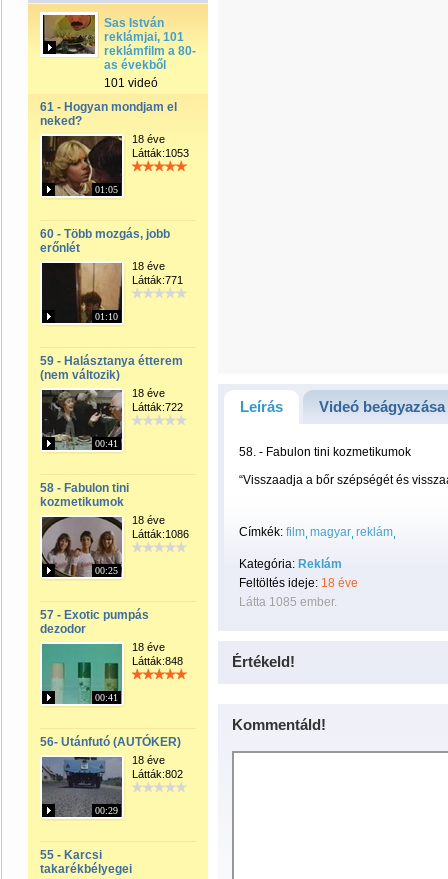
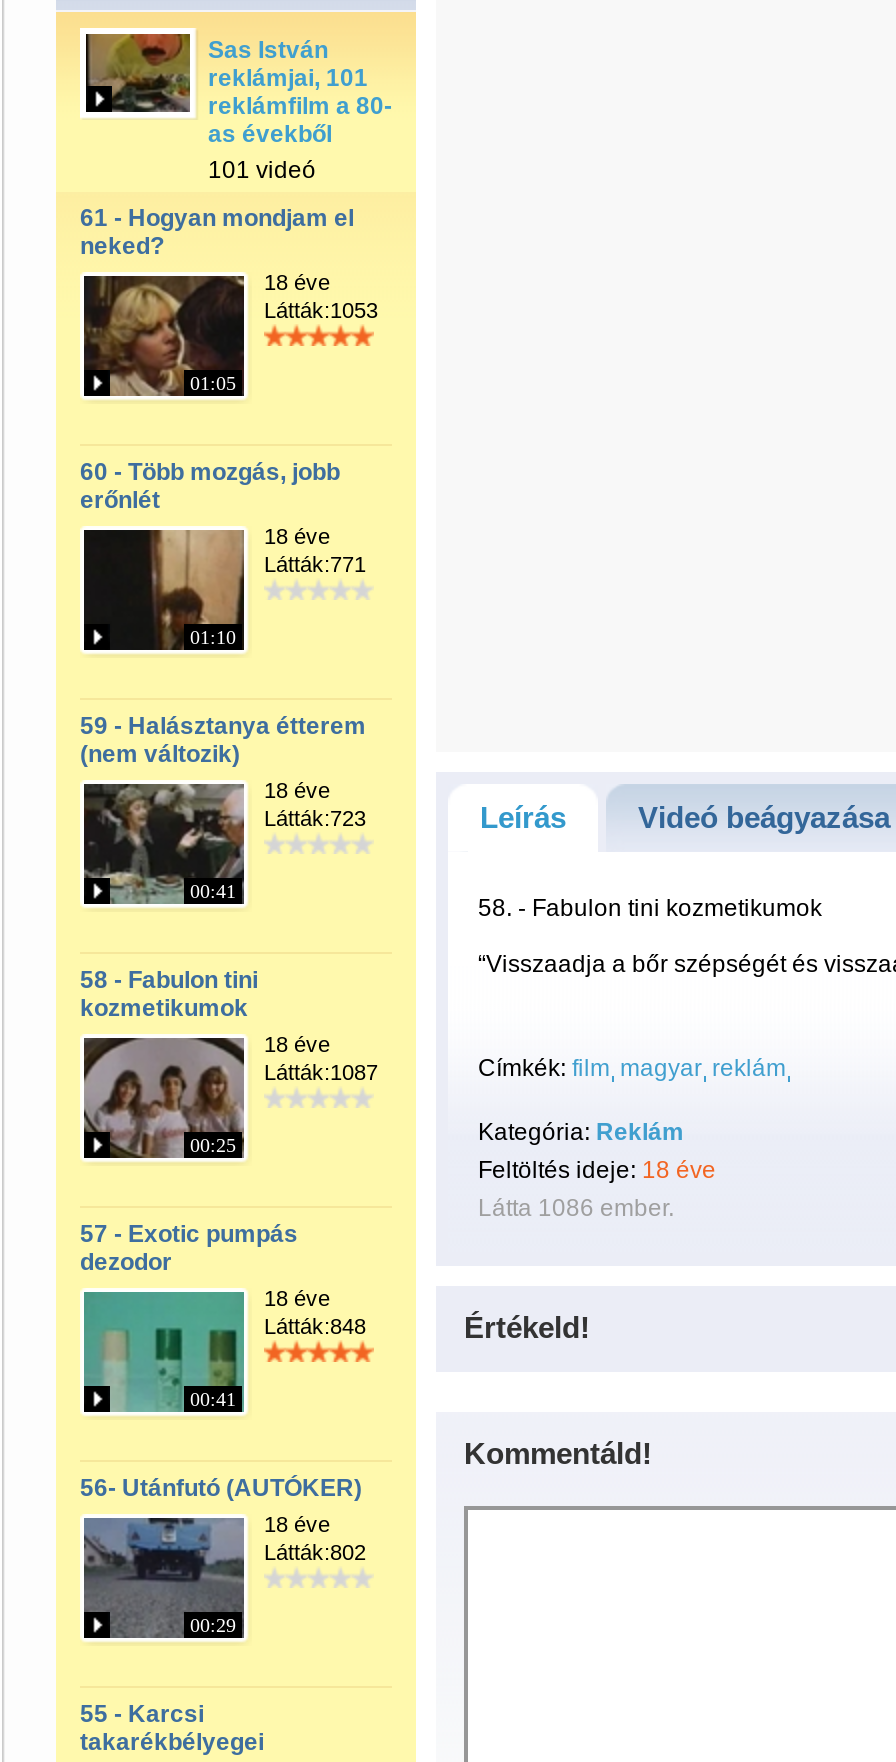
[132,401,183,413] Látták:722 -> [264,806,366,830] Látták:723
[132,528,189,540] Látták:1086 -> [264,1060,378,1084] Látták:1087
[239,595,337,609] Látta 1085 ember. -> [478,1194,674,1222] Látta 1086 ember.

